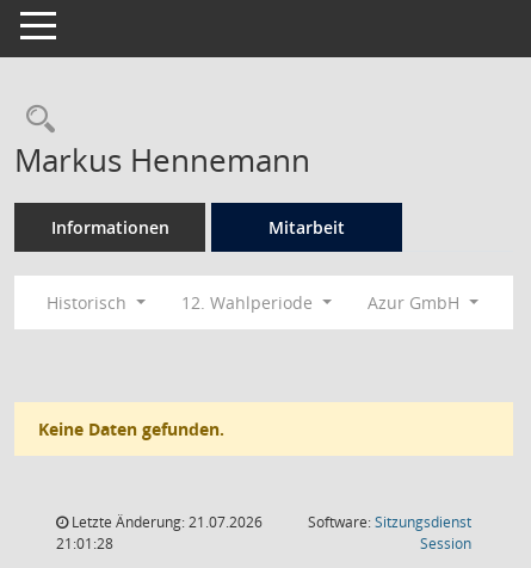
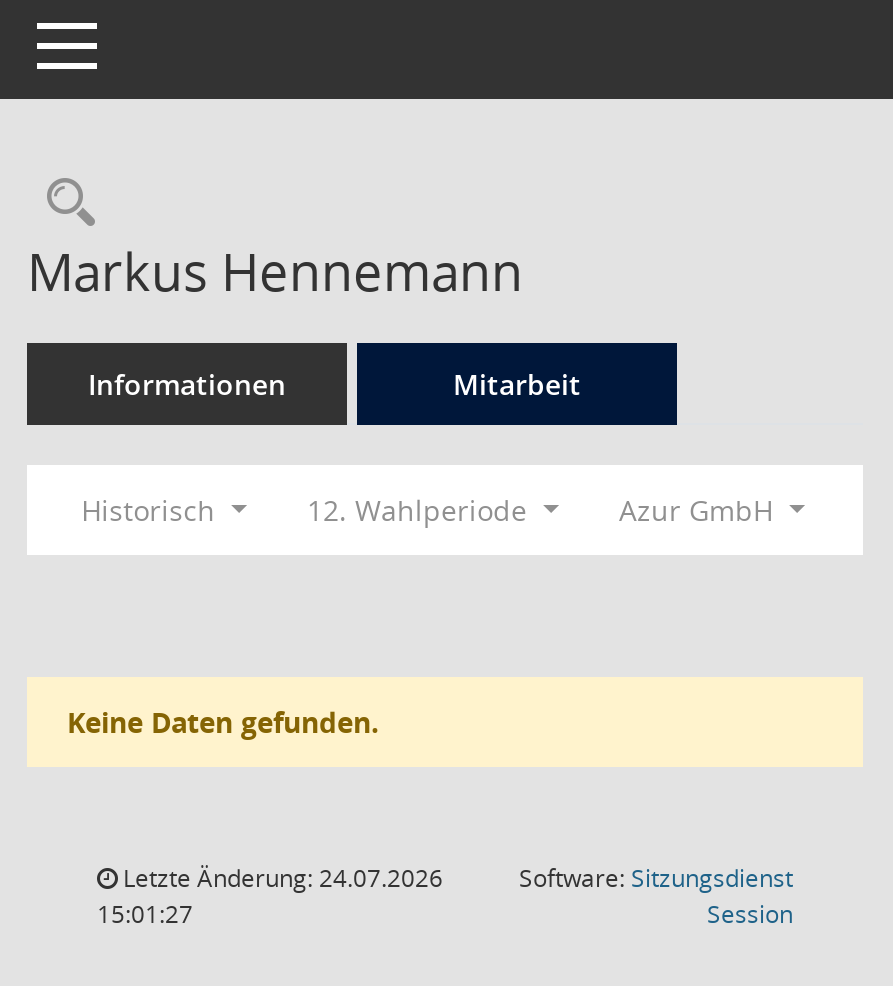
[68,512,263,532] Letzte Änderung: 21.07.2026 -> [117,861,443,895] Letzte Änderung: 24.07.2026
[56,533,113,554] 21:01:28 -> [97,897,193,931] 15:01:27

